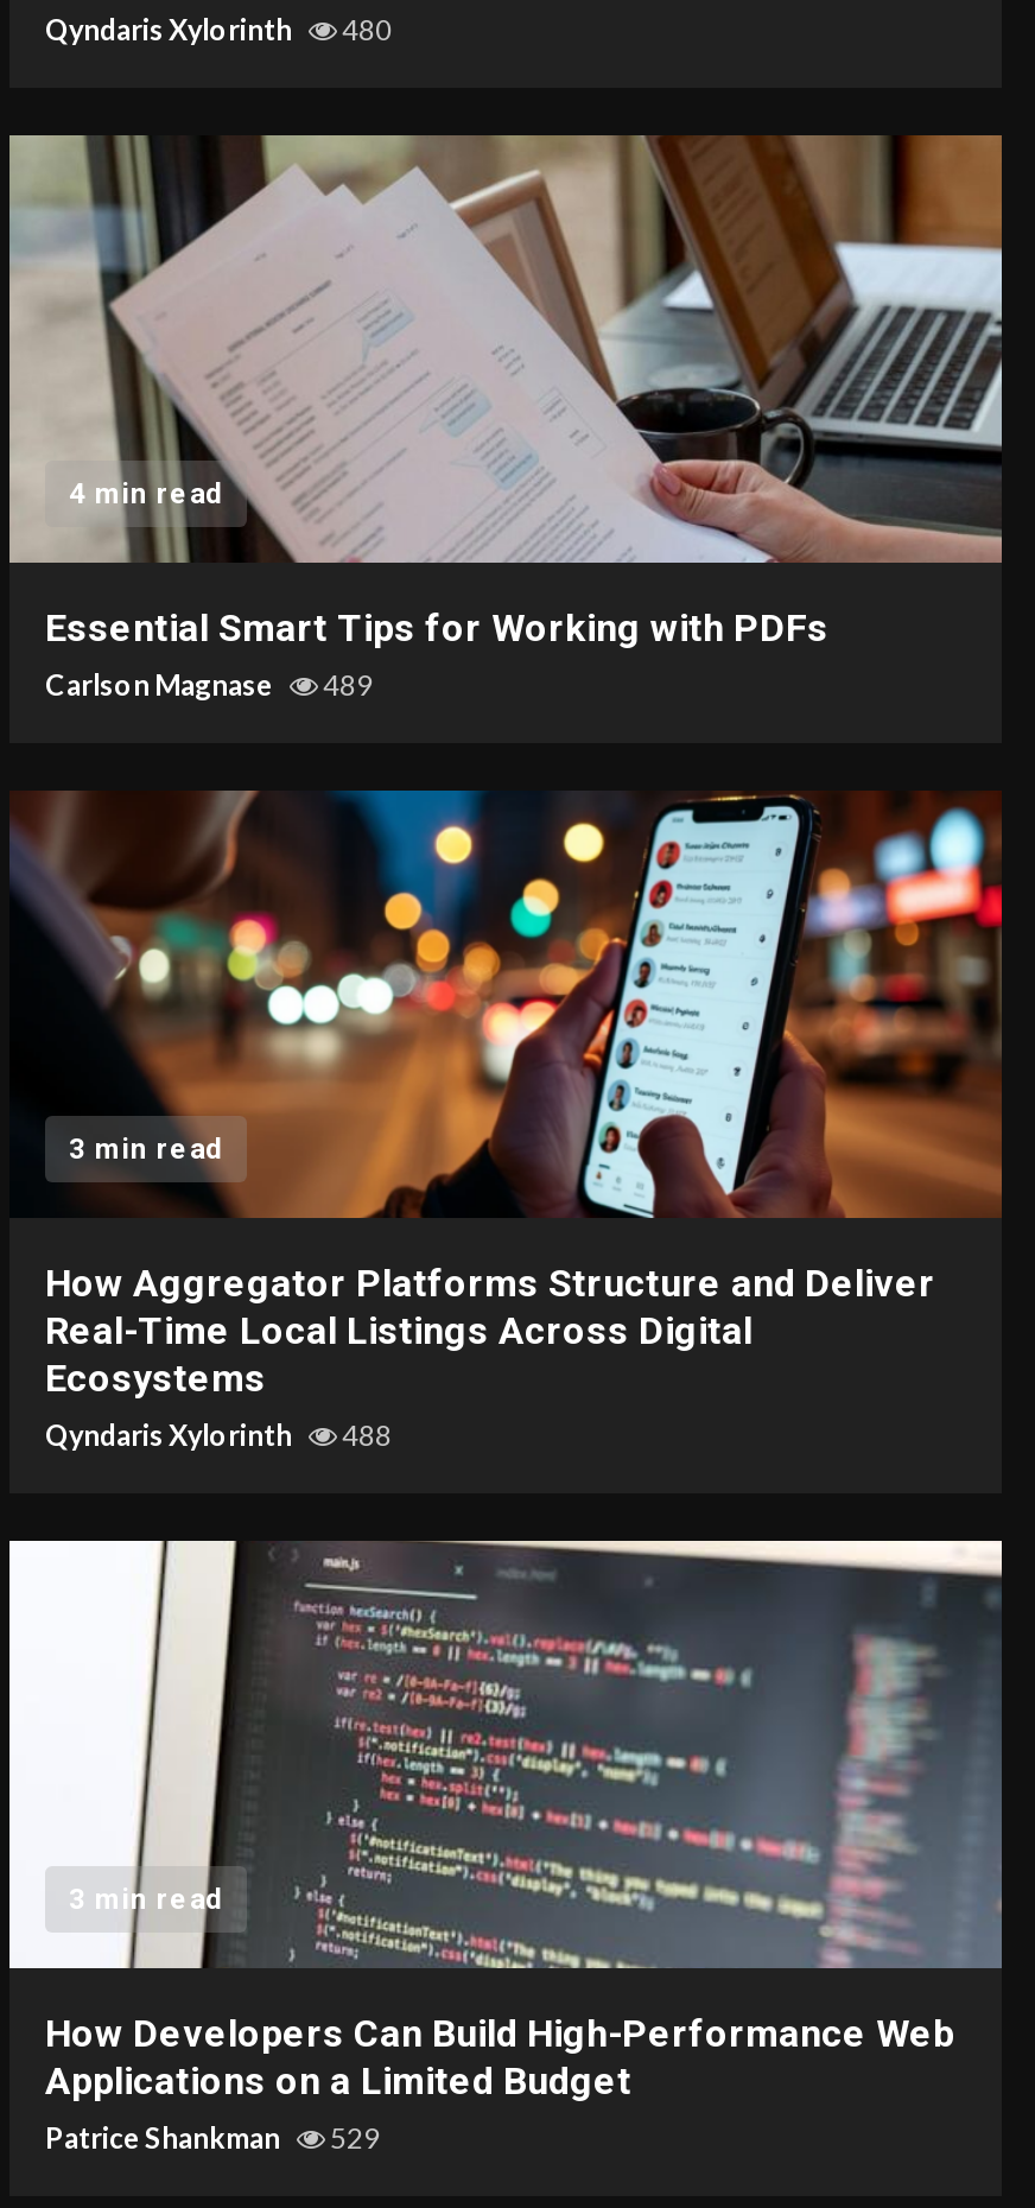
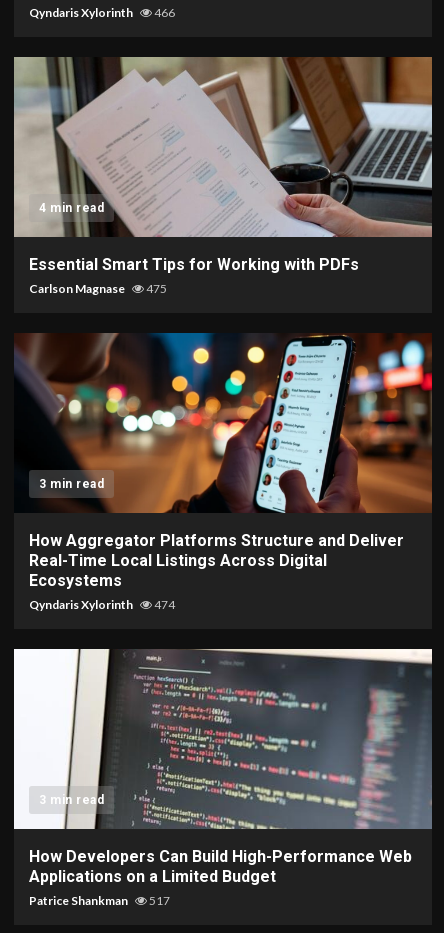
[45,11,392,47] Qyndaris Xylorinth 480 -> [29,5,175,20] Qyndaris Xylorinth 466
[45,666,373,702] Carlson Magnase 489 -> [29,281,167,296] Carlson Magnase 475
[45,1416,392,1452] Qyndaris Xylorinth 488 -> [29,597,175,612] Qyndaris Xylorinth 474
[45,2119,380,2155] Patrice Shankman 529 -> [29,893,170,908] Patrice Shankman 517

